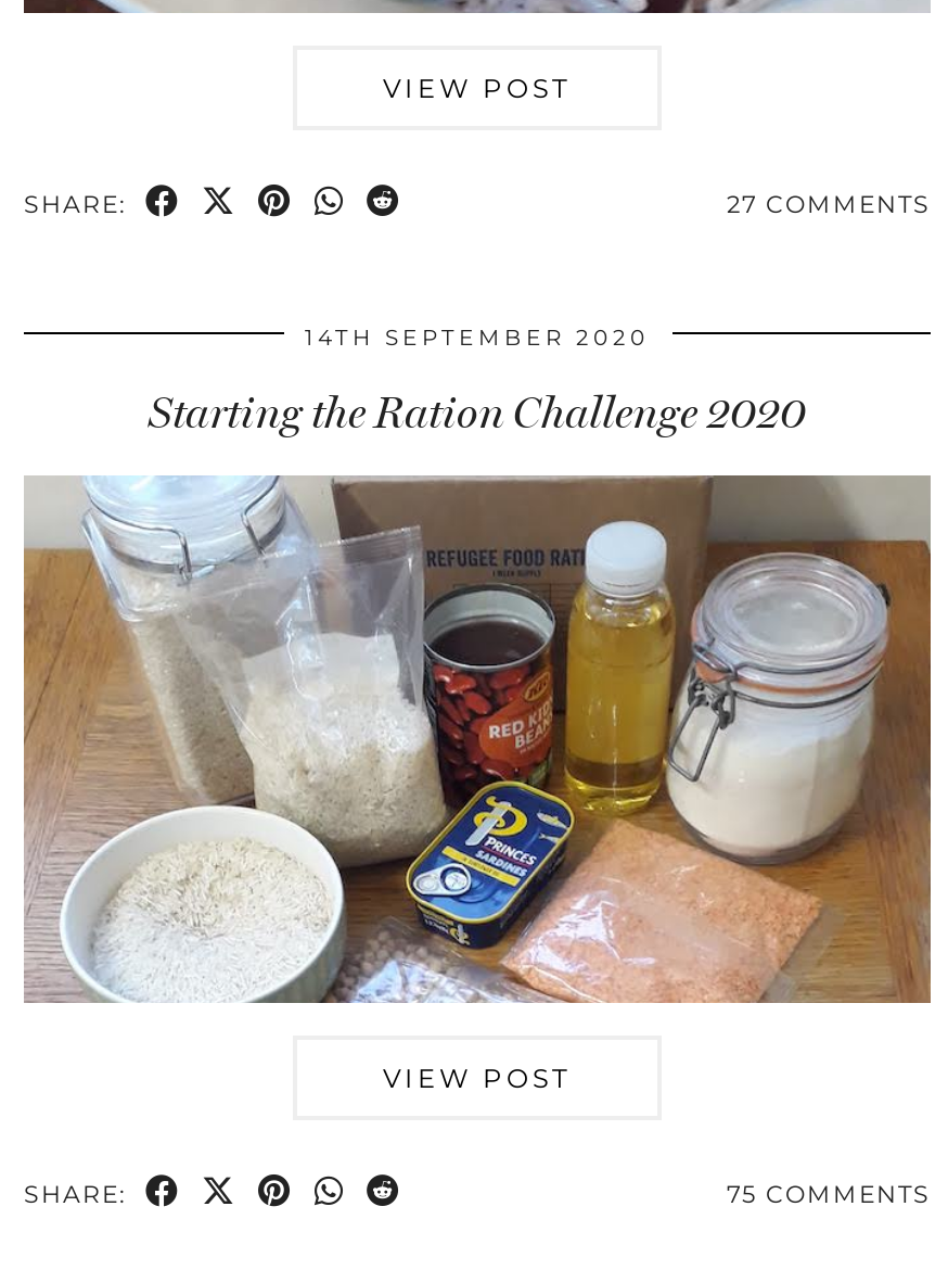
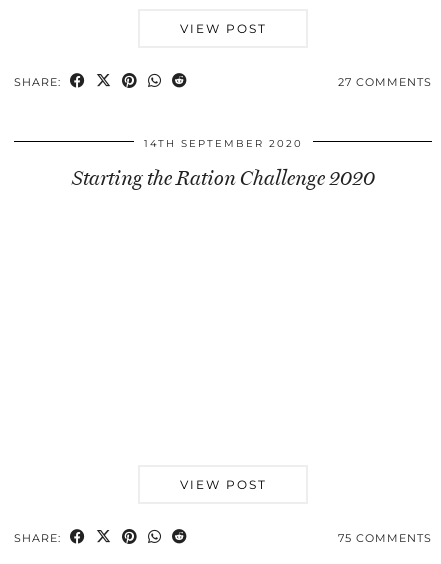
[22,473,933,1005] [image] -> none

